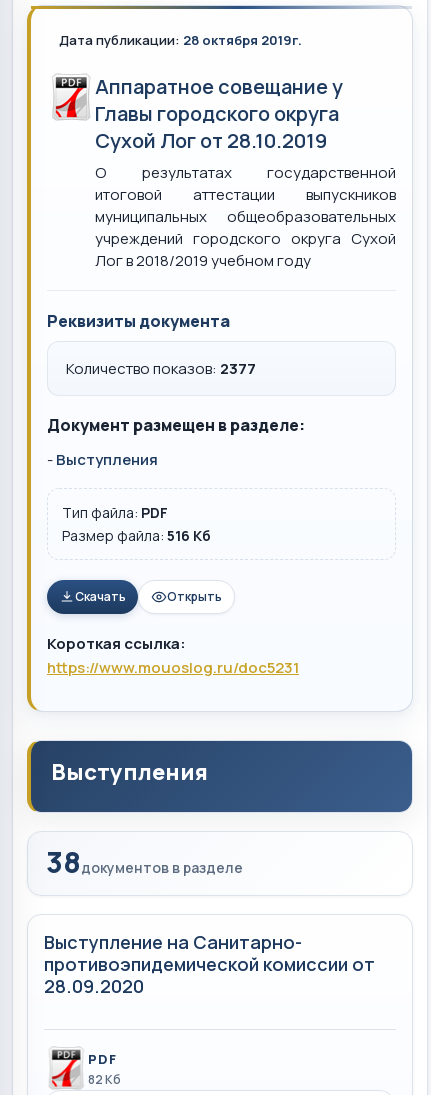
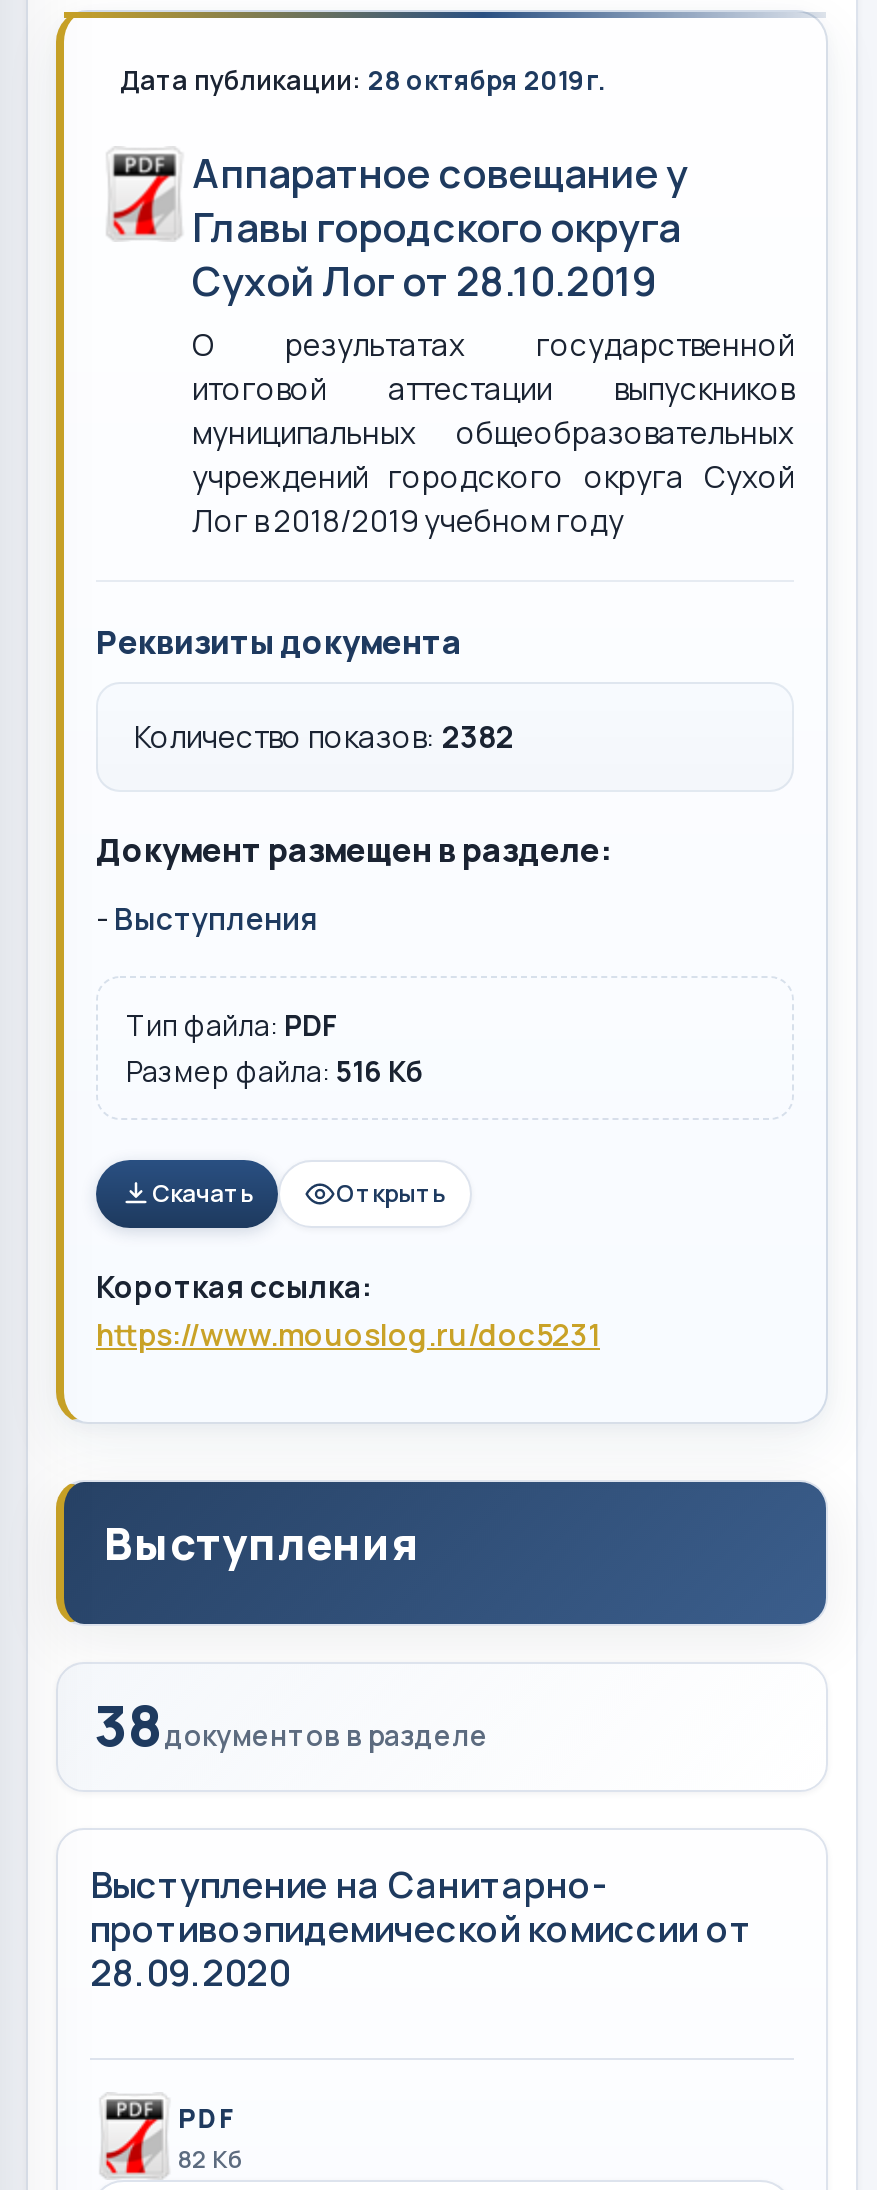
[66,358,256,379] Количество показов: 2377 -> [134,716,514,758] Количество показов: 2382

